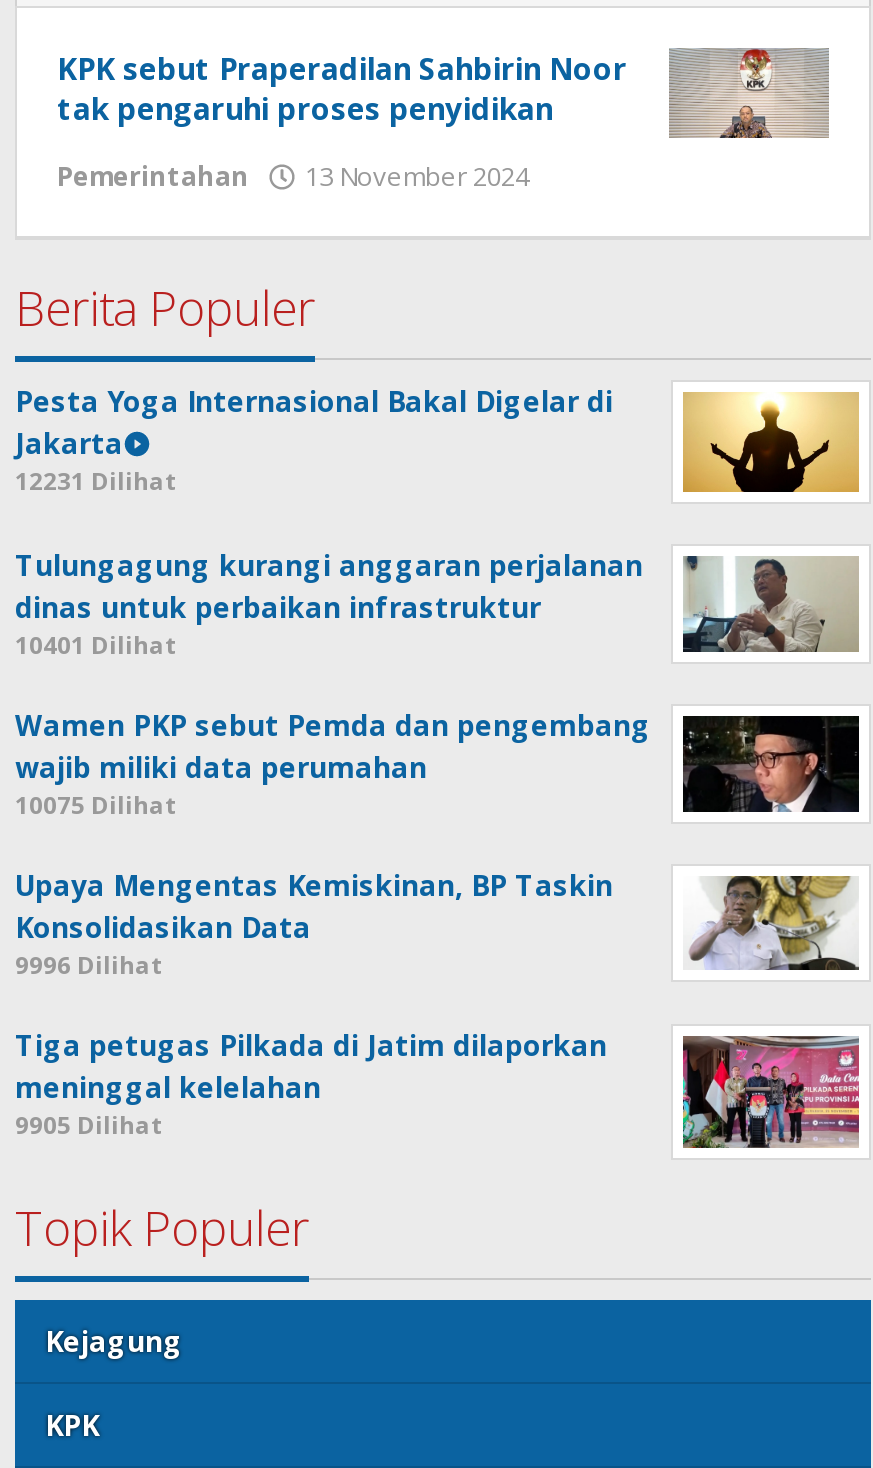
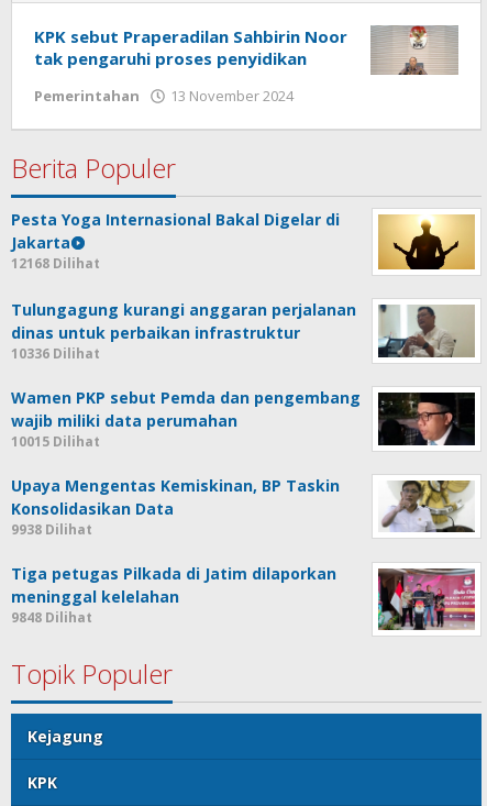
[15,464,177,498] 12231 Dilihat -> [11,254,100,273] 12168 Dilihat
[15,628,177,662] 10401 Dilihat -> [11,344,100,363] 10336 Dilihat
[15,789,177,823] 10075 Dilihat -> [11,432,100,451] 10015 Dilihat
[15,949,163,983] 9996 Dilihat -> [11,520,92,539] 9938 Dilihat
[15,1109,163,1143] 9905 Dilihat -> [11,608,92,627] 9848 Dilihat

